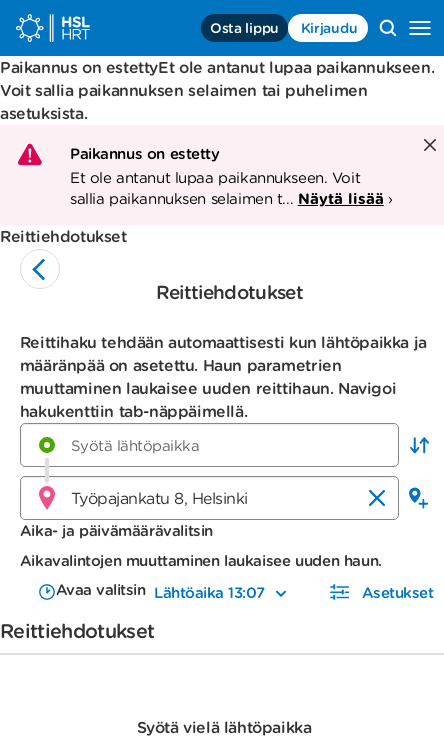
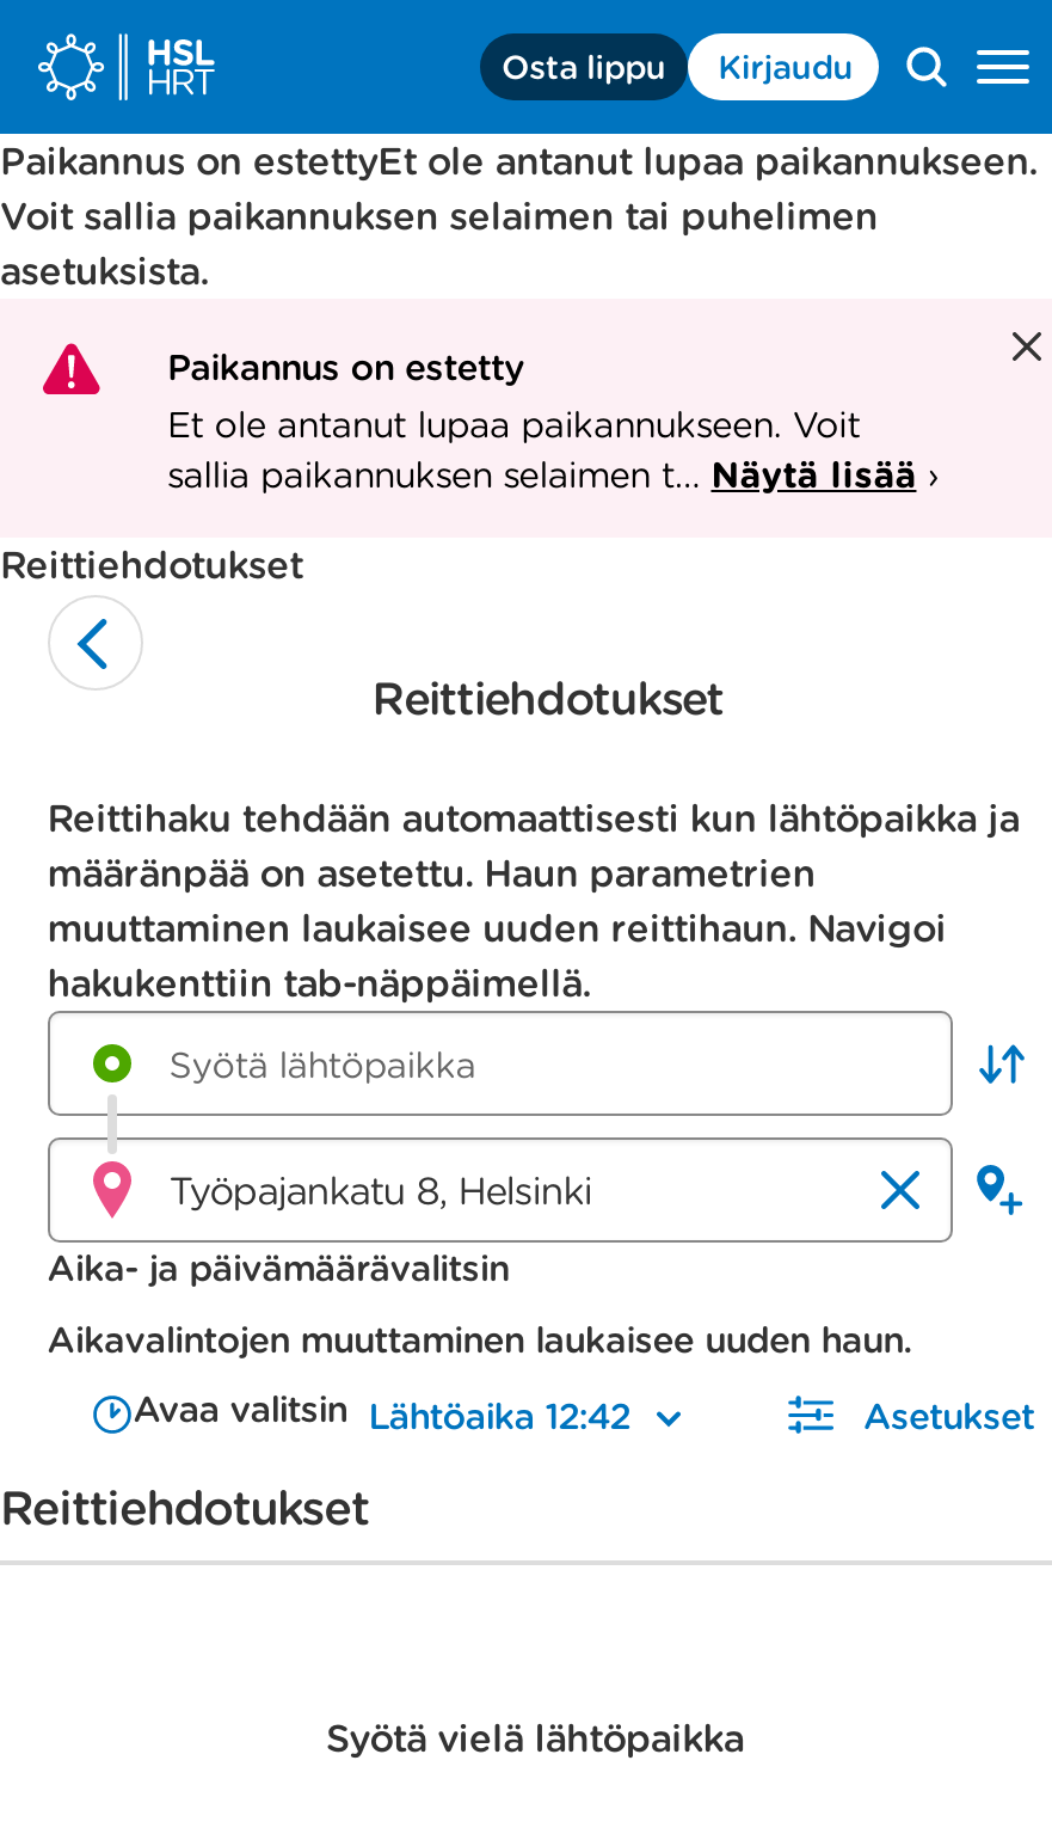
[56,581,265,602] Avaa valitsin Lähtöaika 13:07 -> [133,1389,630,1439] Avaa valitsin Lähtöaika 12:42

